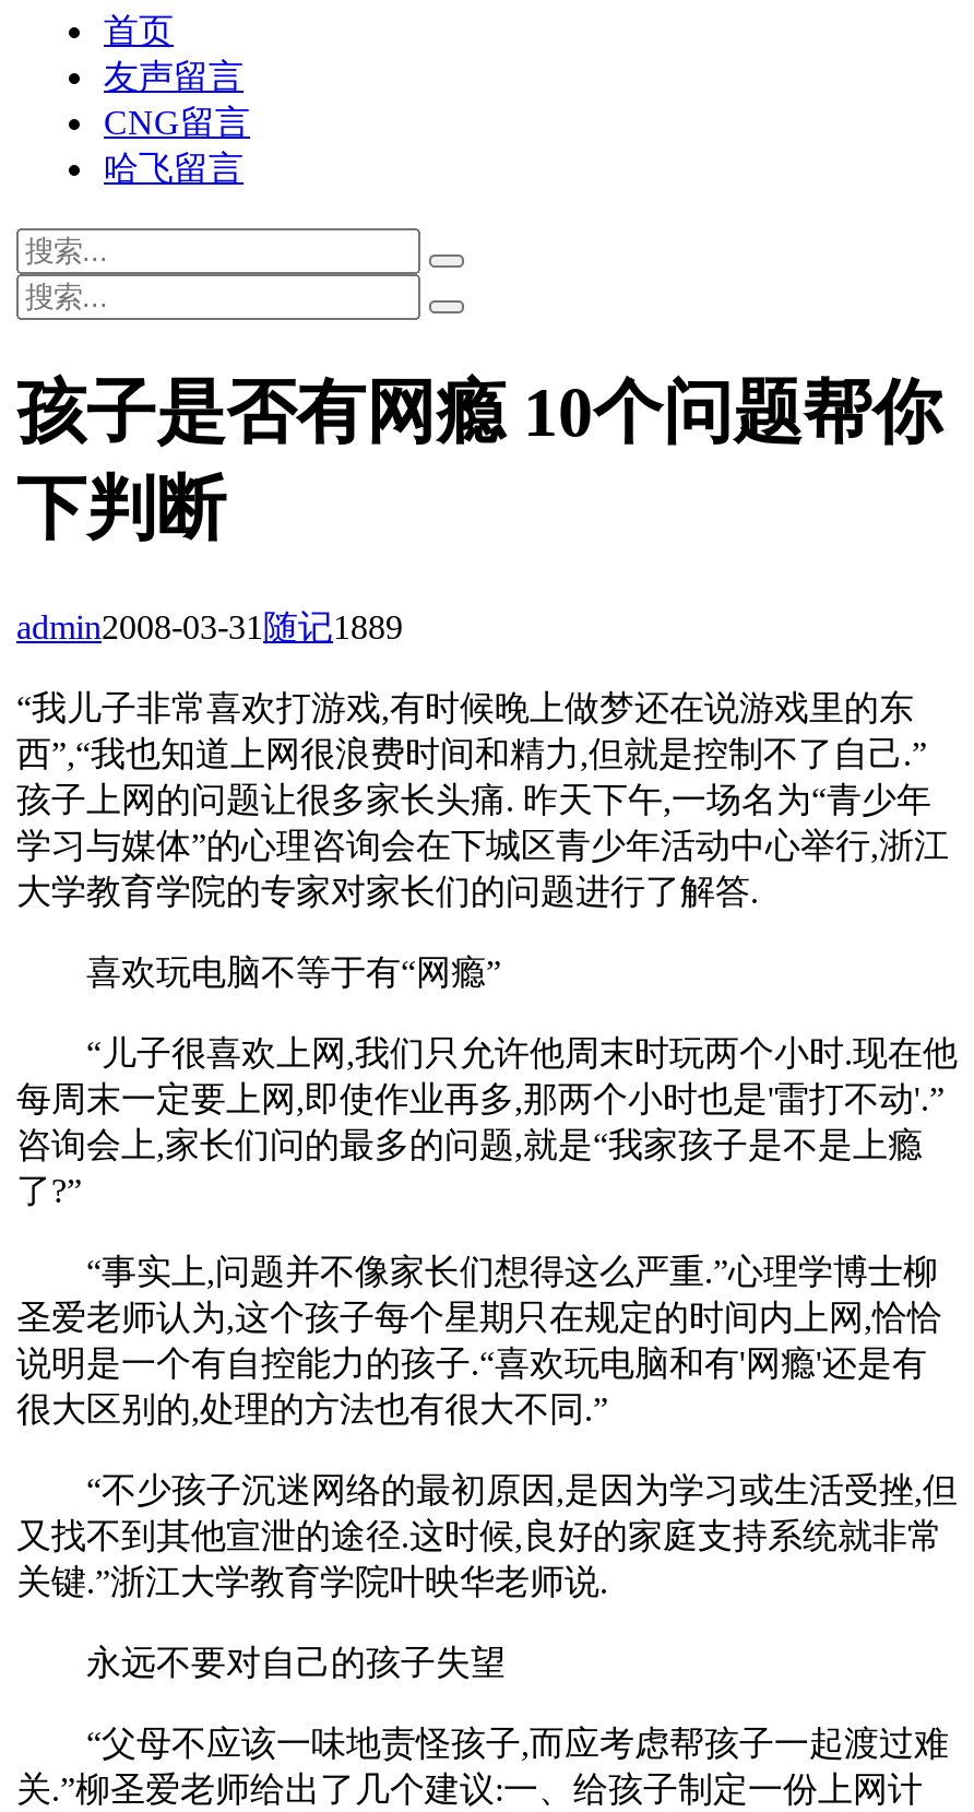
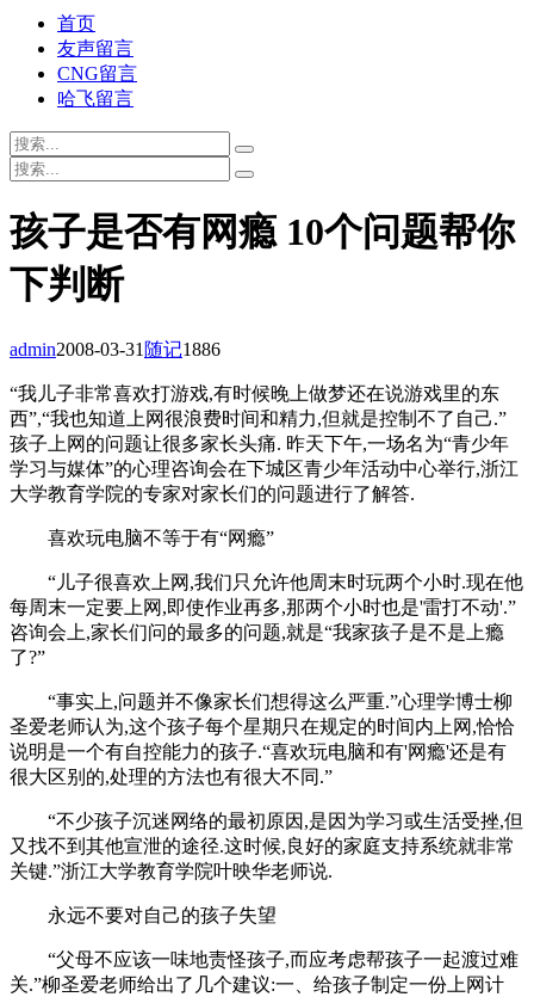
[16,608,403,645] admin2008-03-31随记1889 -> [10,339,221,359] admin2008-03-31随记1886

